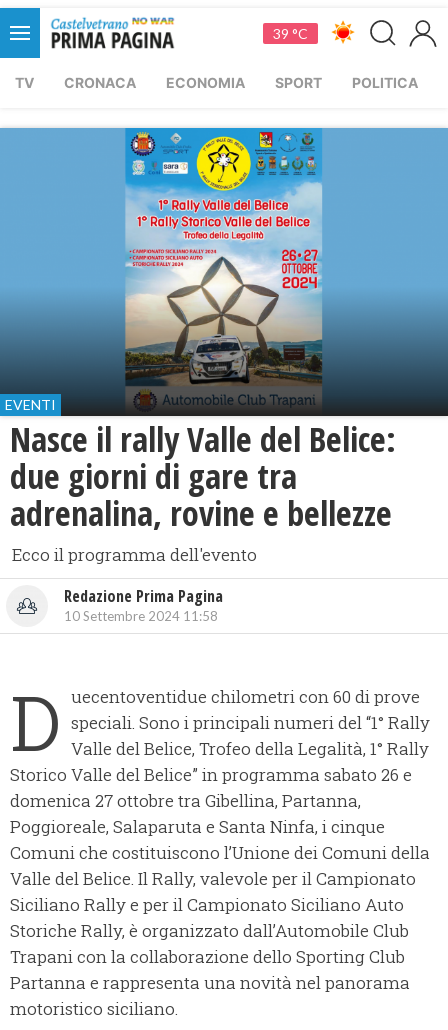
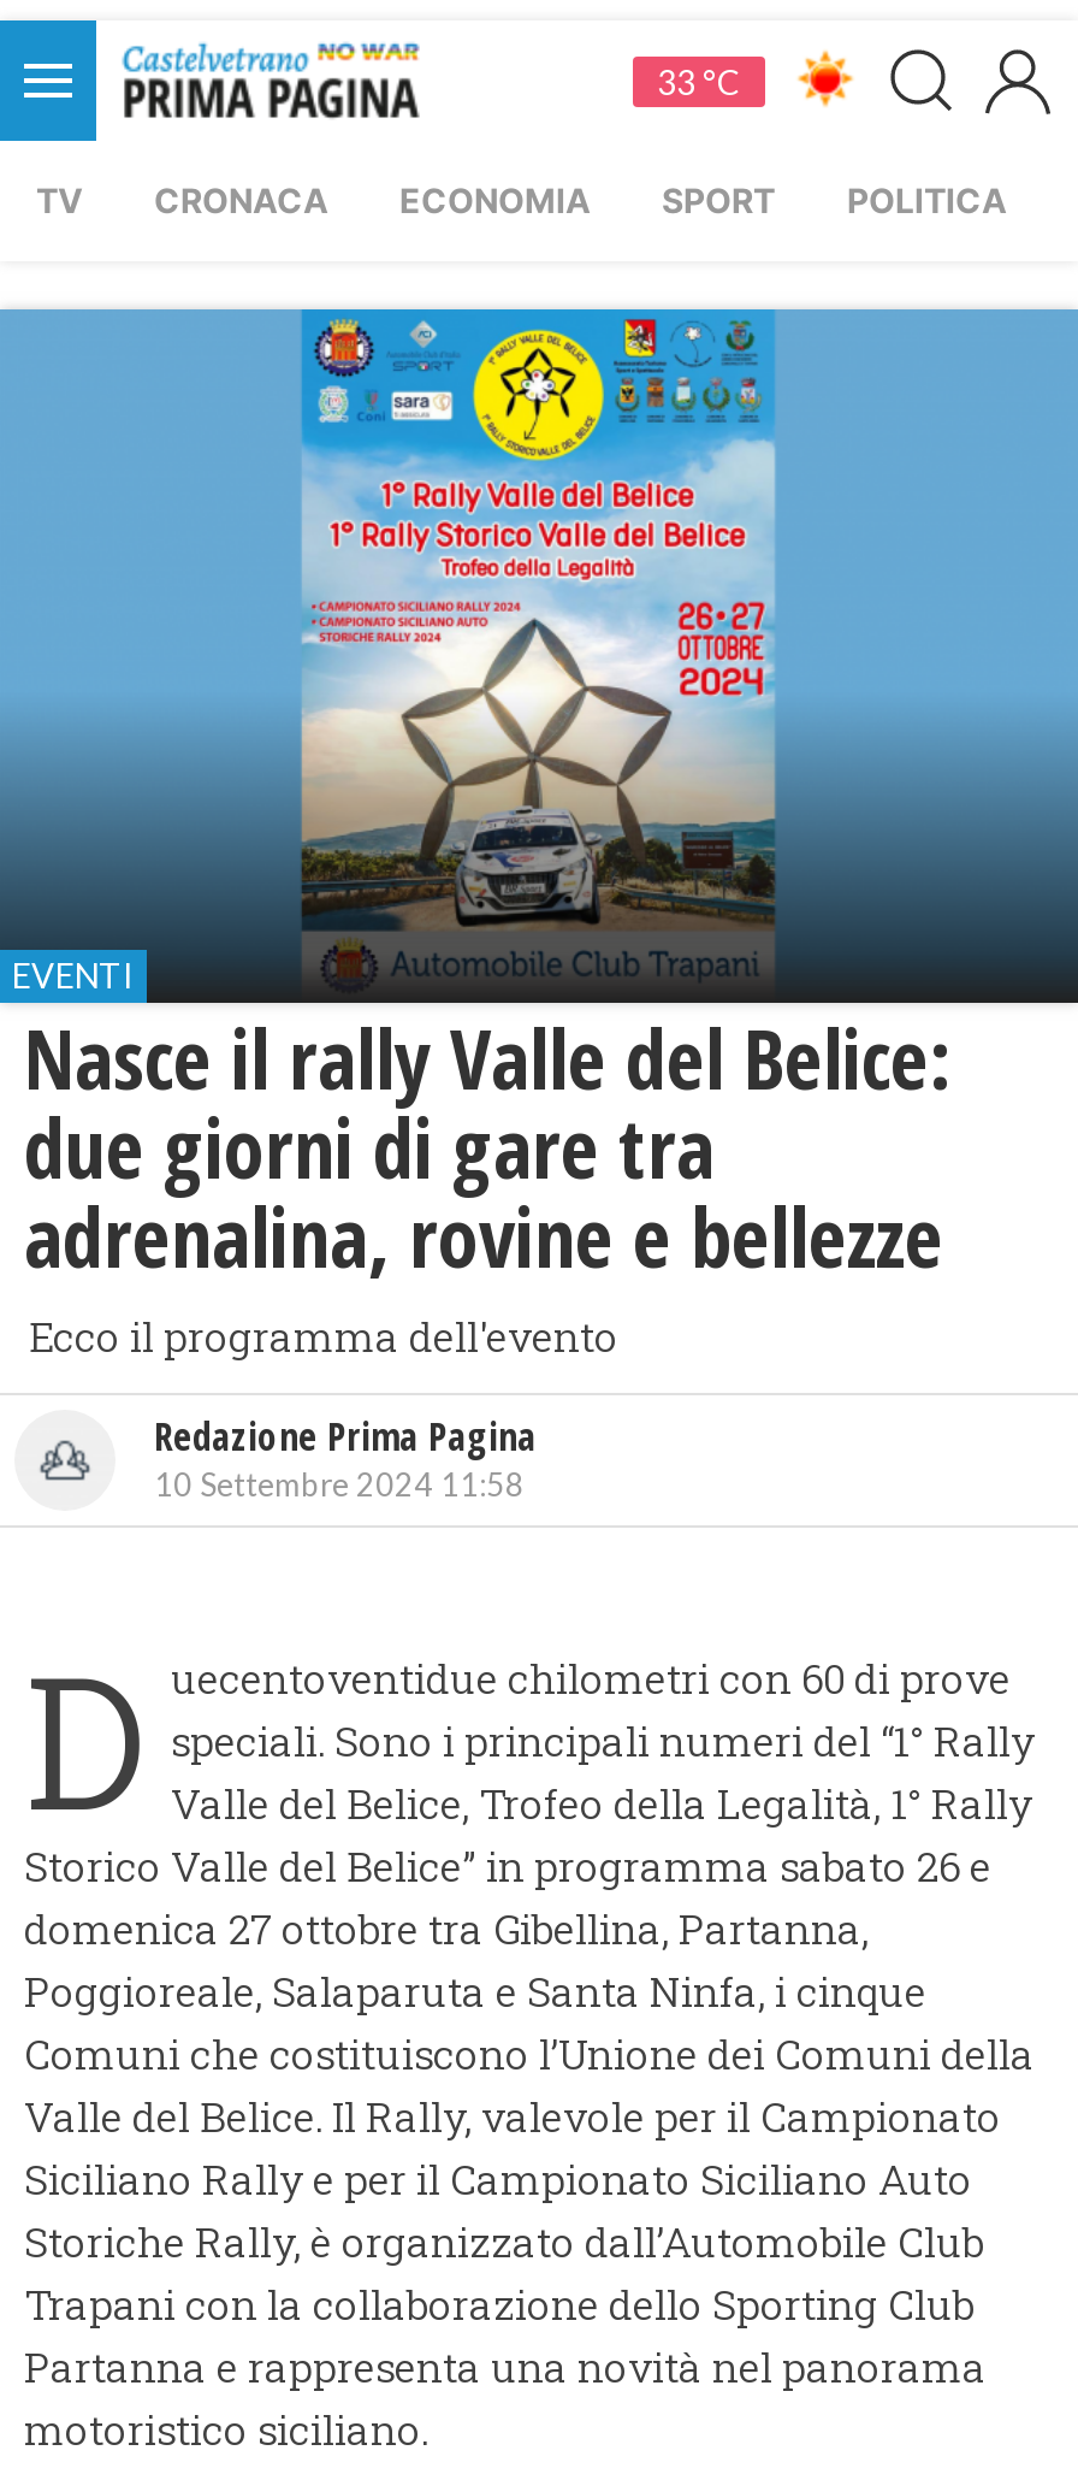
[273,24,308,41] 39 °C -> [657,60,741,101] 33 °C

